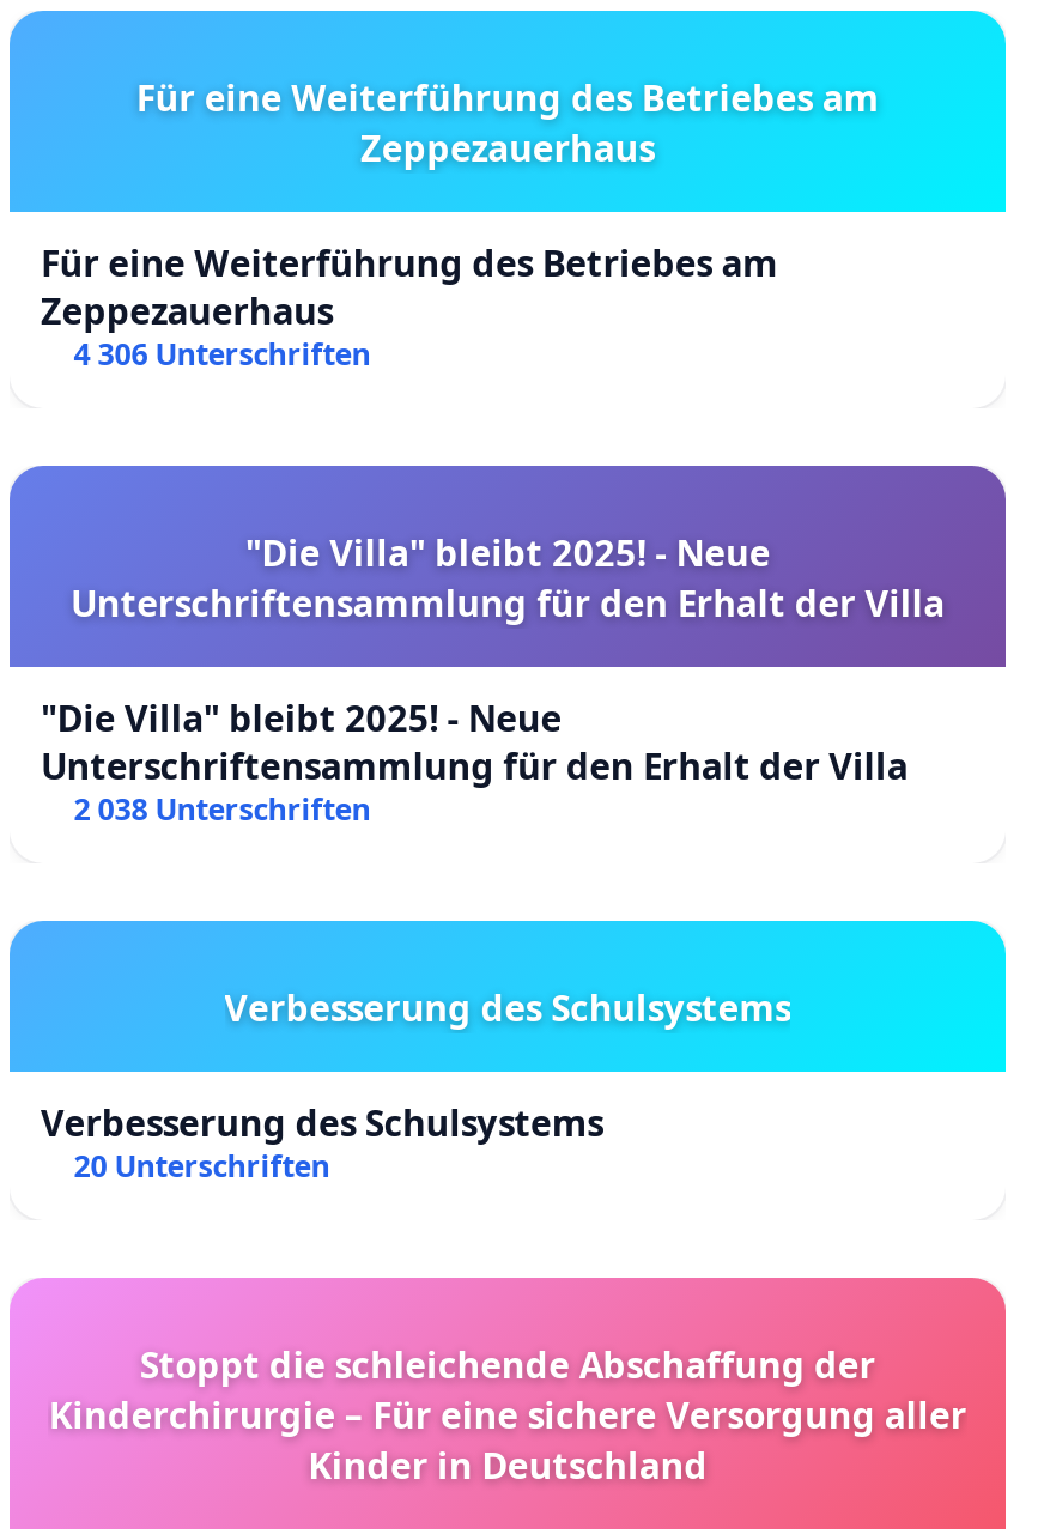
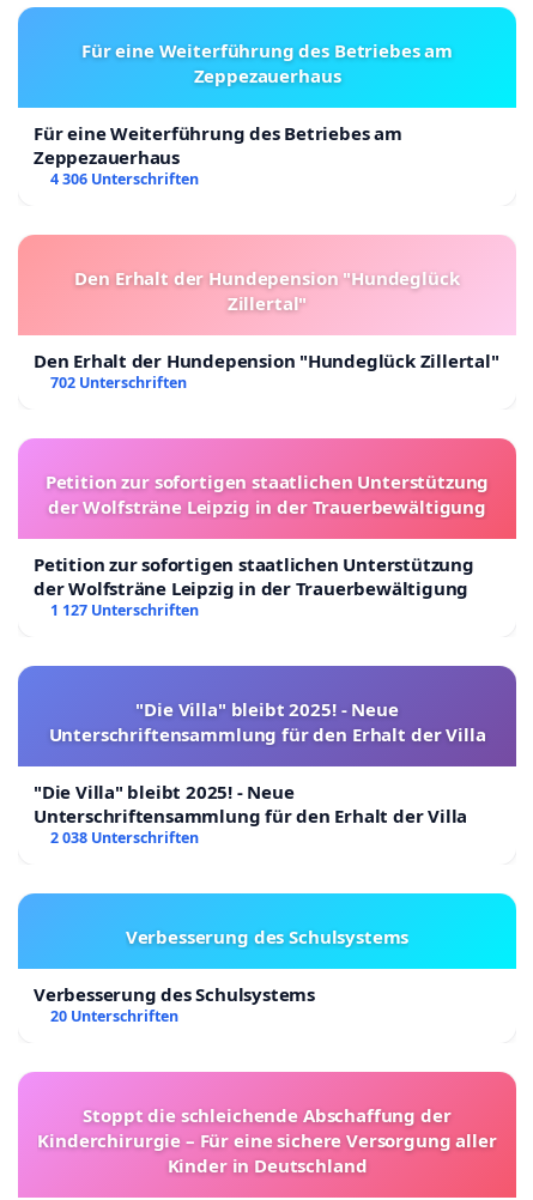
none -> [17,437,517,620] [image] | Petition zur sofortigen staatlichen Unterstützung | der Wolfsträne Leipzig in der Trauerbewältigung | Petition zur sofortigen staatlichen Unterstützung | der Wolfsträne Leipzig in der Trauerbewältigung | 1 127 Unterschriften
none -> [18,235,516,392] [image] | Den Erhalt der Hundepension "Hundeglück | Zillertal" | Den Erhalt der Hundepension "Hundeglück Zillertal" | 702 Unterschriften

